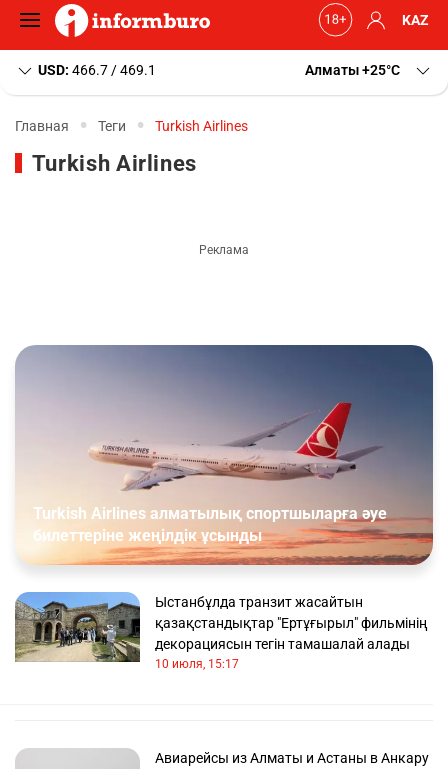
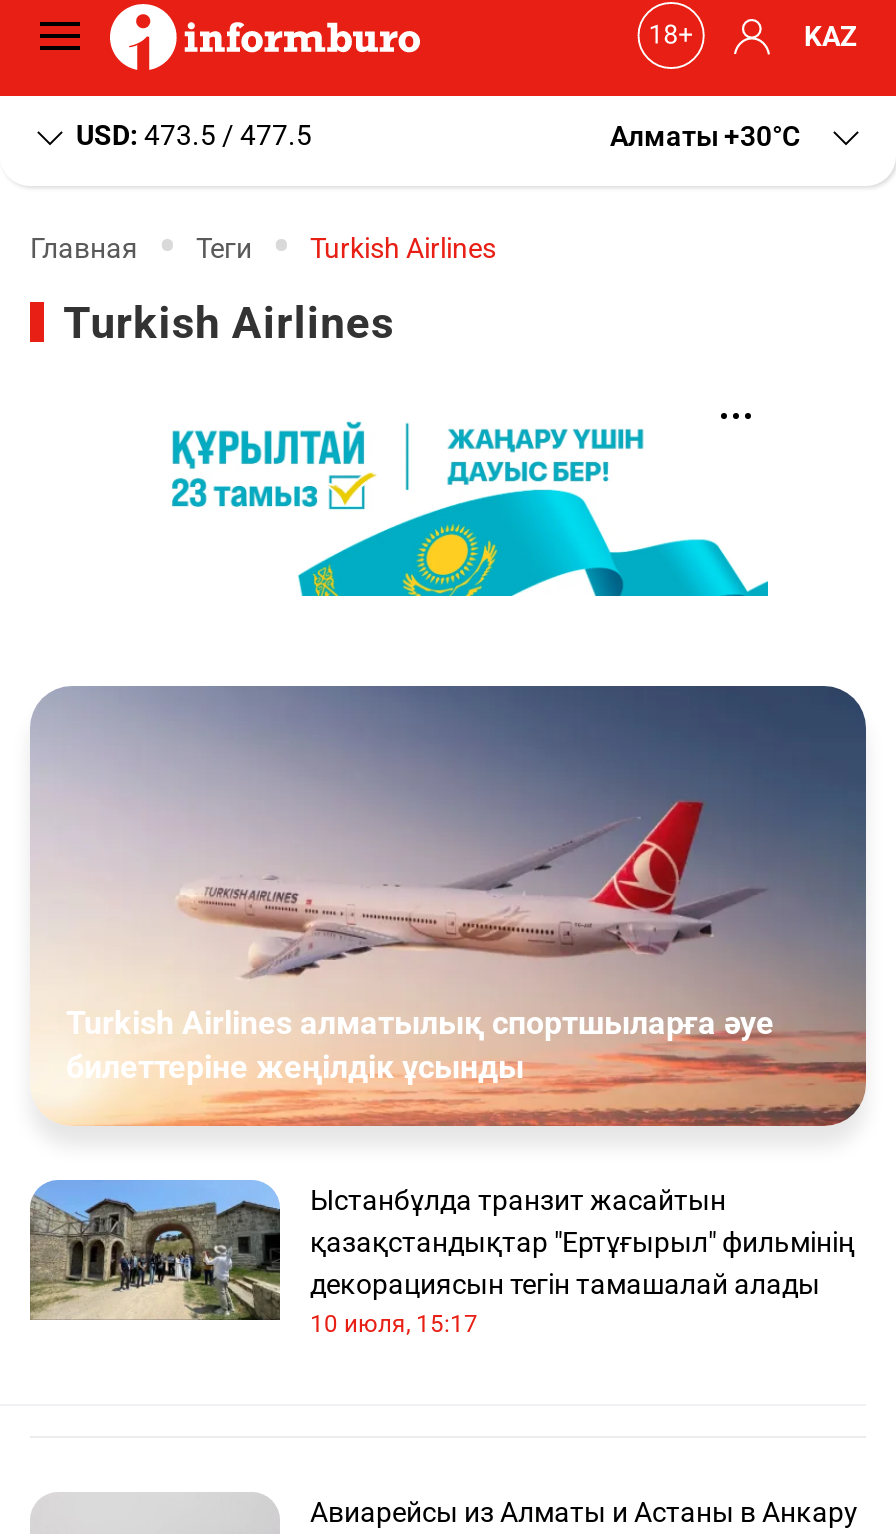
[38,62,156,78] USD: 466.7 / 469.1 -> [76,120,312,152] USD: 473.5 / 477.5
[305,62,400,78] Алматы +25 C -> [610,120,800,152] Алматы +30 C
none -> [170,412,770,598] [image]

